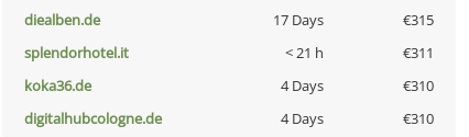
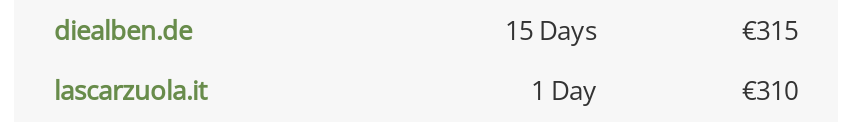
[272,10,323,30] 17 Days -> [505,12,597,48] 15 Days
[24,43,434,128] splendorhotel.it | < 21 h | €311 | koka36.de | 4 Days | €310 | digitalhubcologne.de | 4 Days -> [54,72,597,108] lascarzuola.it | 1 Day

